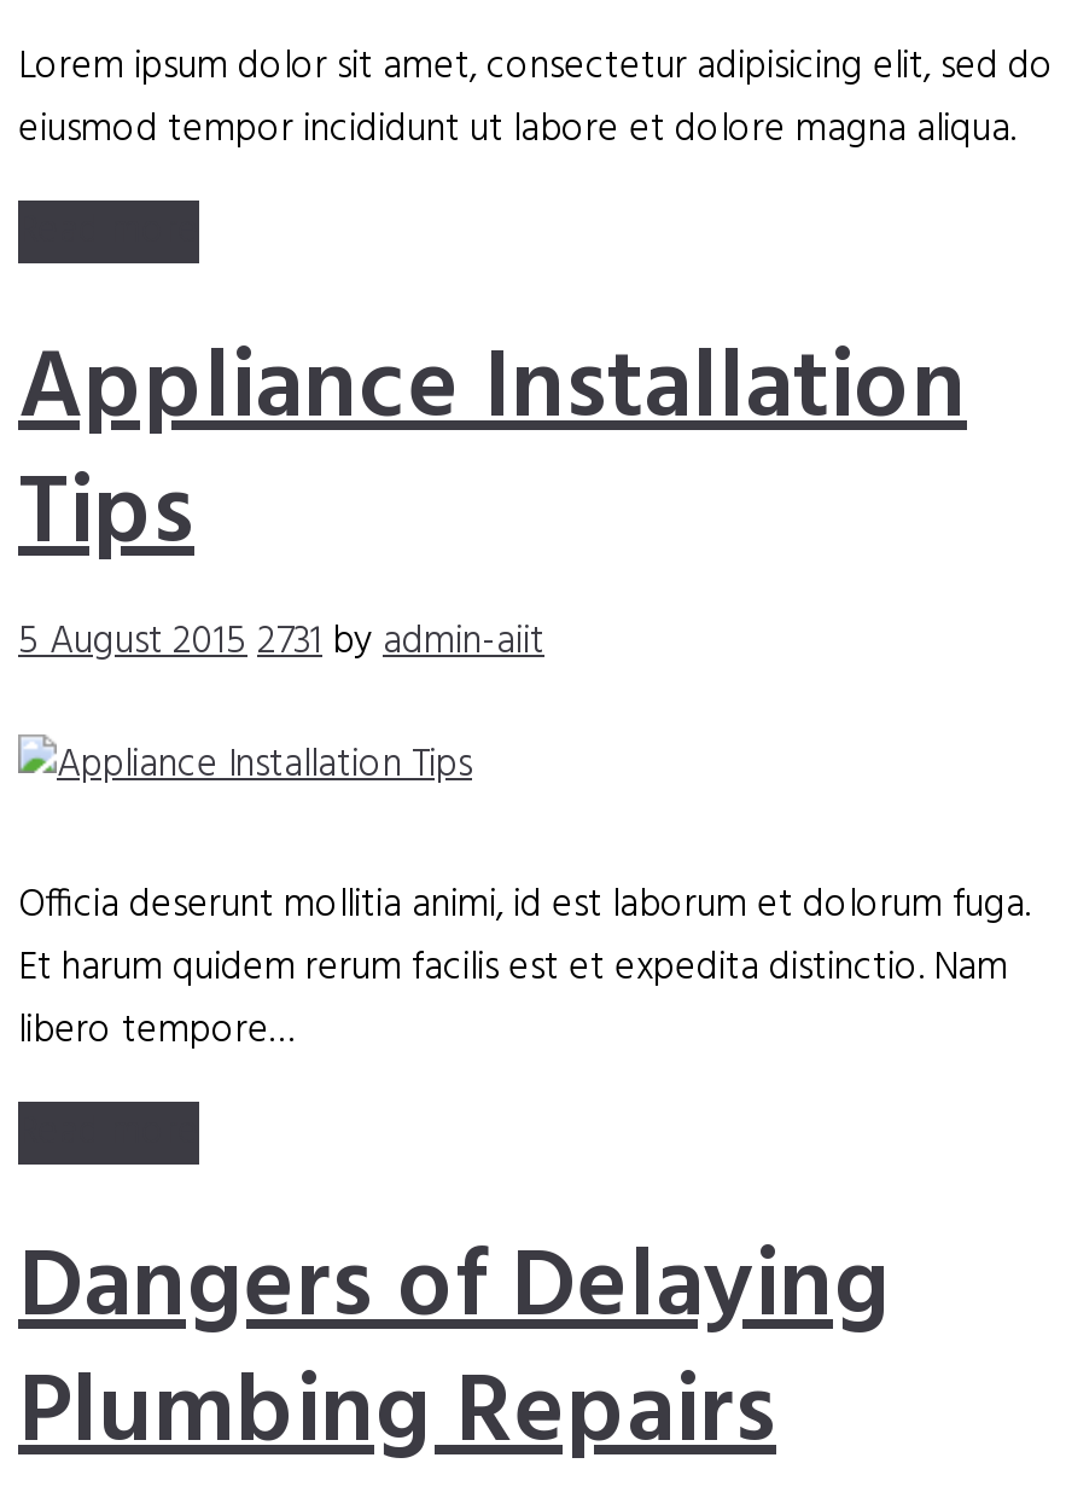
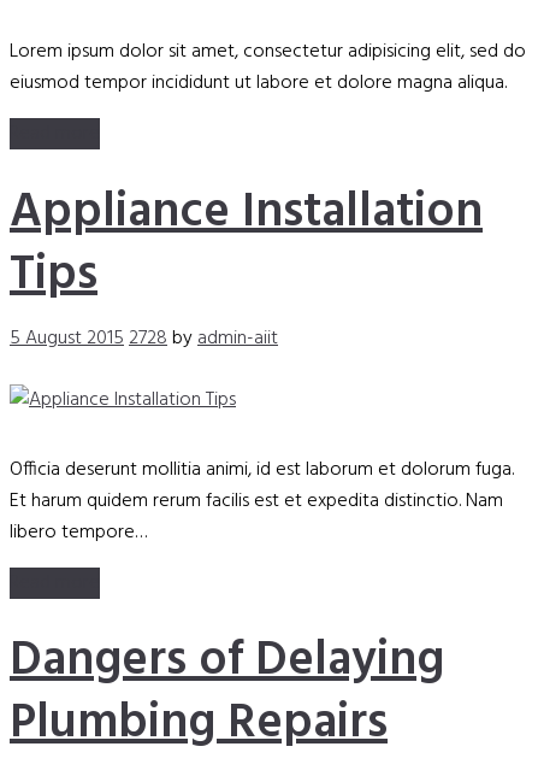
[18,612,544,675] 5 August 2015 2731 by admin-aiit -> [10,323,278,355] 5 August 2015 2728 by admin-aiit

